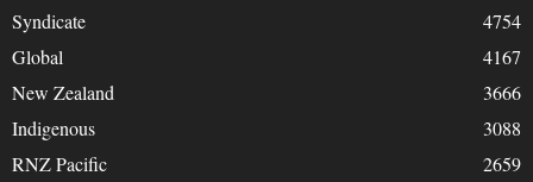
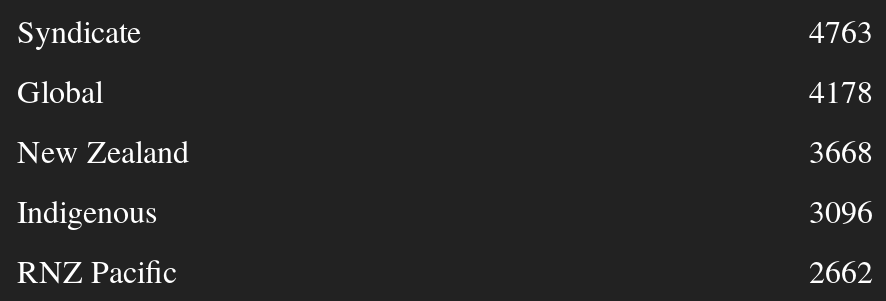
[483,9,521,34] 4754 -> [809,10,873,52] 4763
[483,44,521,69] 4167 -> [809,70,873,112] 4178
[483,80,521,105] 3666 -> [809,130,873,172] 3668
[483,116,521,141] 3088 -> [809,190,873,232] 3096
[483,151,521,176] 2659 -> [809,250,873,292] 2662

